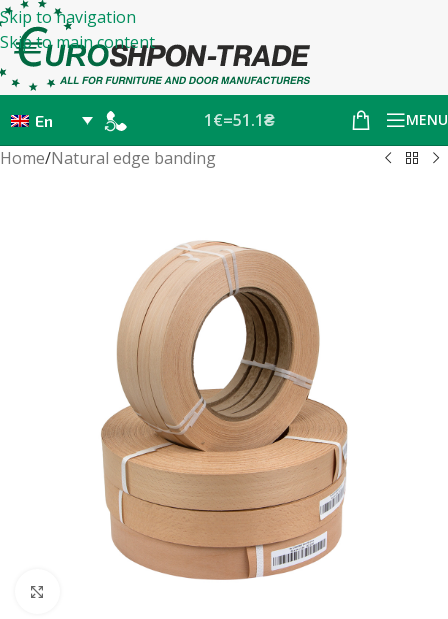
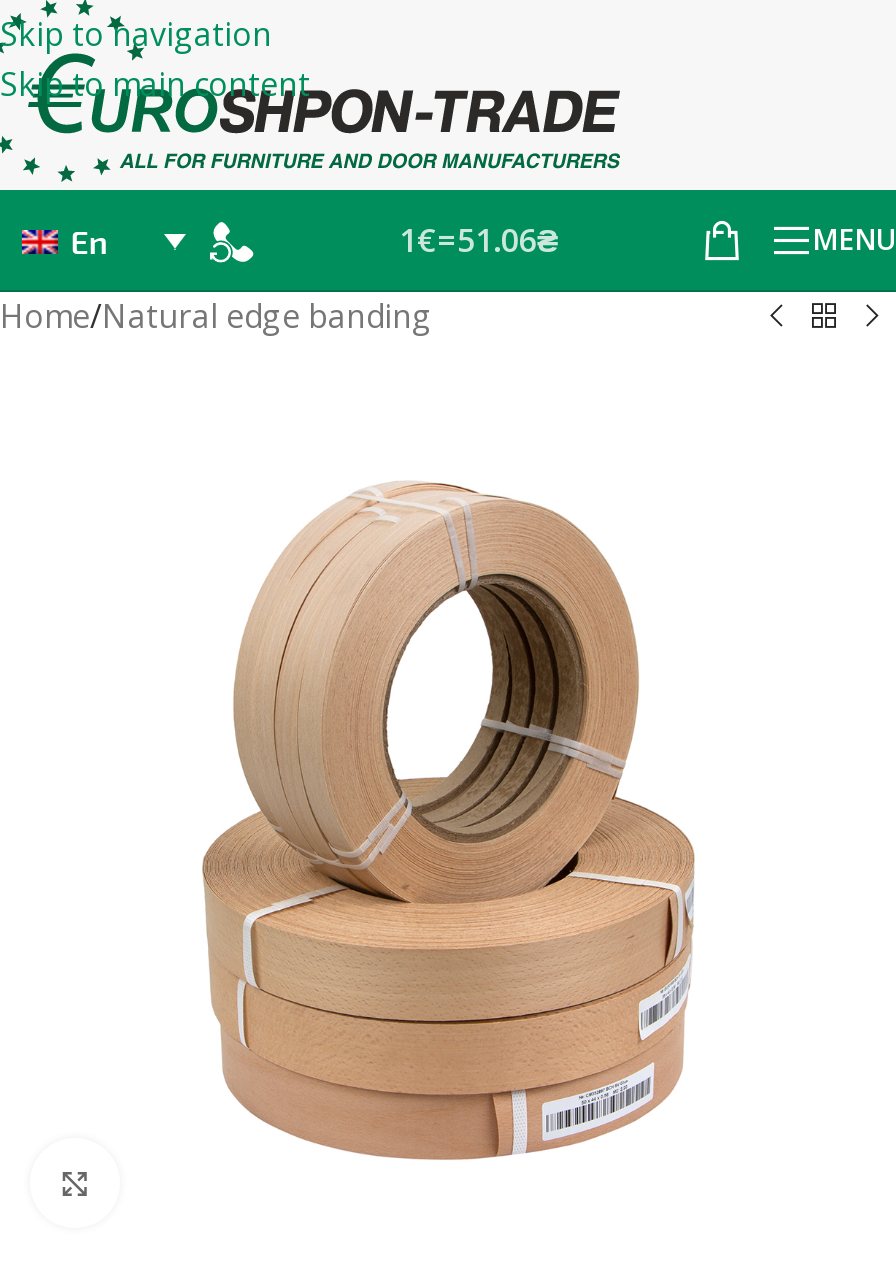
[204,108,275,130] 1€=51.1₴ -> [399,217,559,261] 1€=51.06₴

